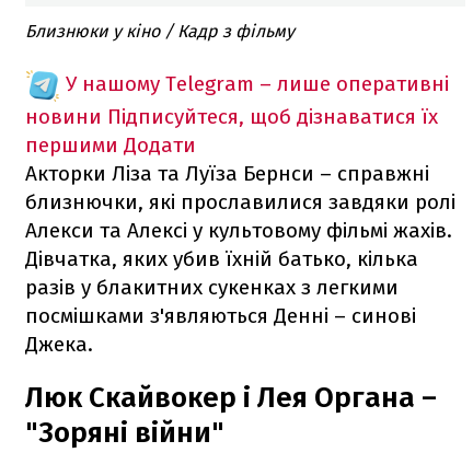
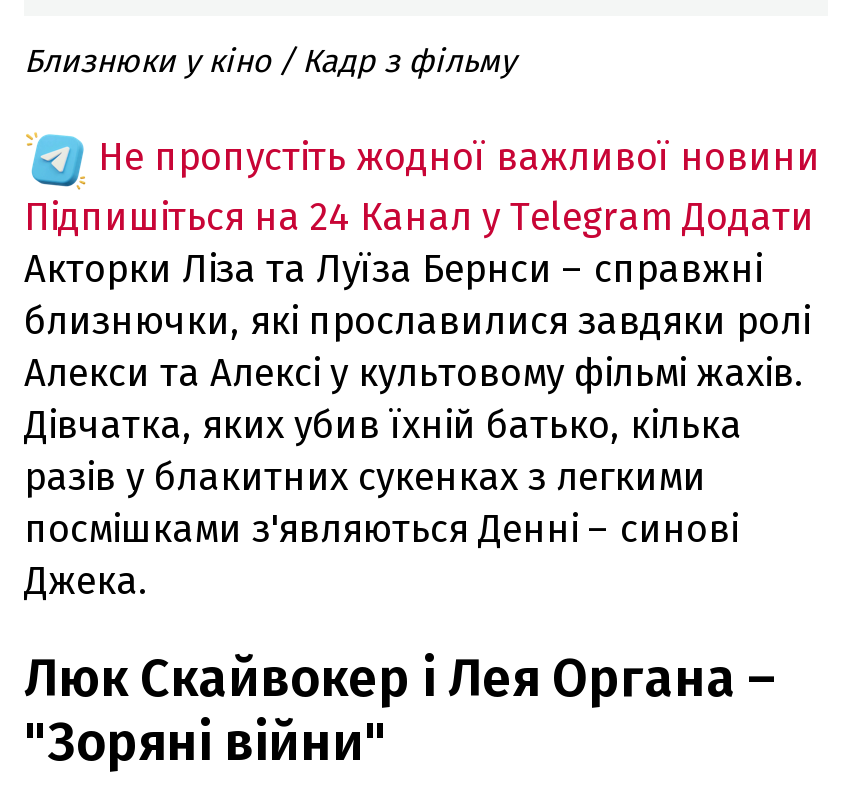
[25,71,449,157] У нашому Telegram – лише оперативні | новини Підписуйтеся, щоб дізнаватися їх | першими Додати -> [24,134,820,240] Не пропустіть жодної важливої новини | Підпишіться на 24 Канал у Telegram Додати

